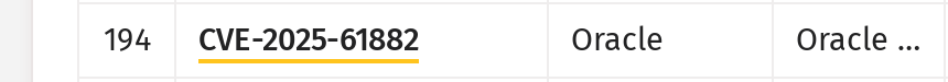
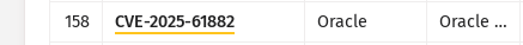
[104,22,419,59] 194 CVE-2025-61882 -> [65,12,235,32] 158 CVE-2025-61882

